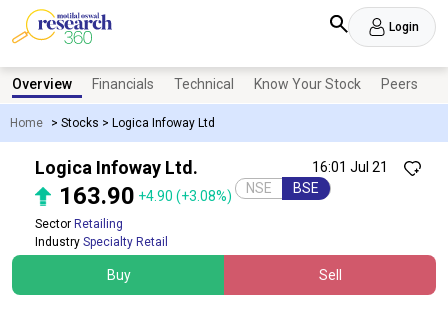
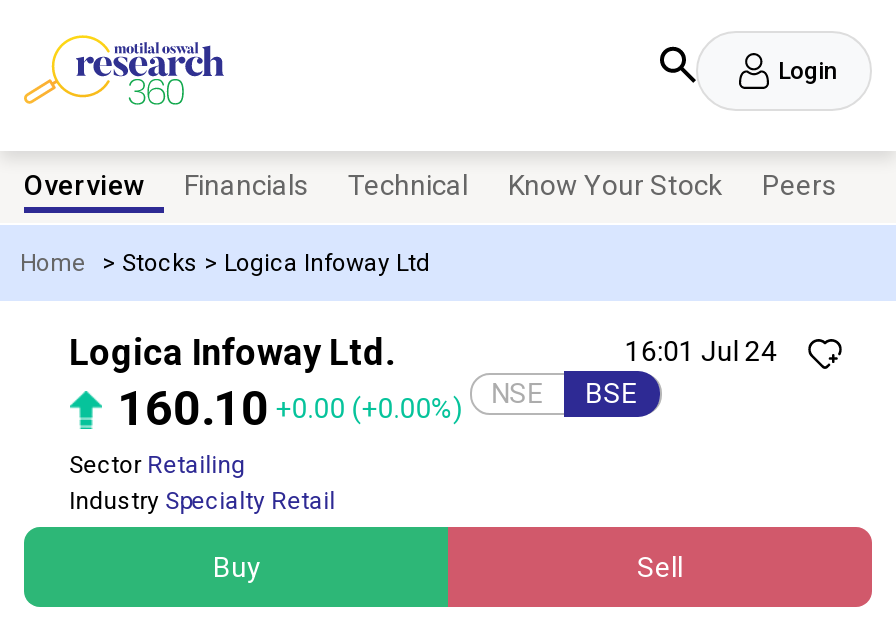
[312,159,388,175] 16:01 Jul 21 -> [625,335,777,367] 16:01 Jul 24
[59,180,319,210] 163.90 +4.90 (+3.08%) NSE BSE -> [117,378,637,437] 160.10 +0.00 (+0.00%) NSE BSE

